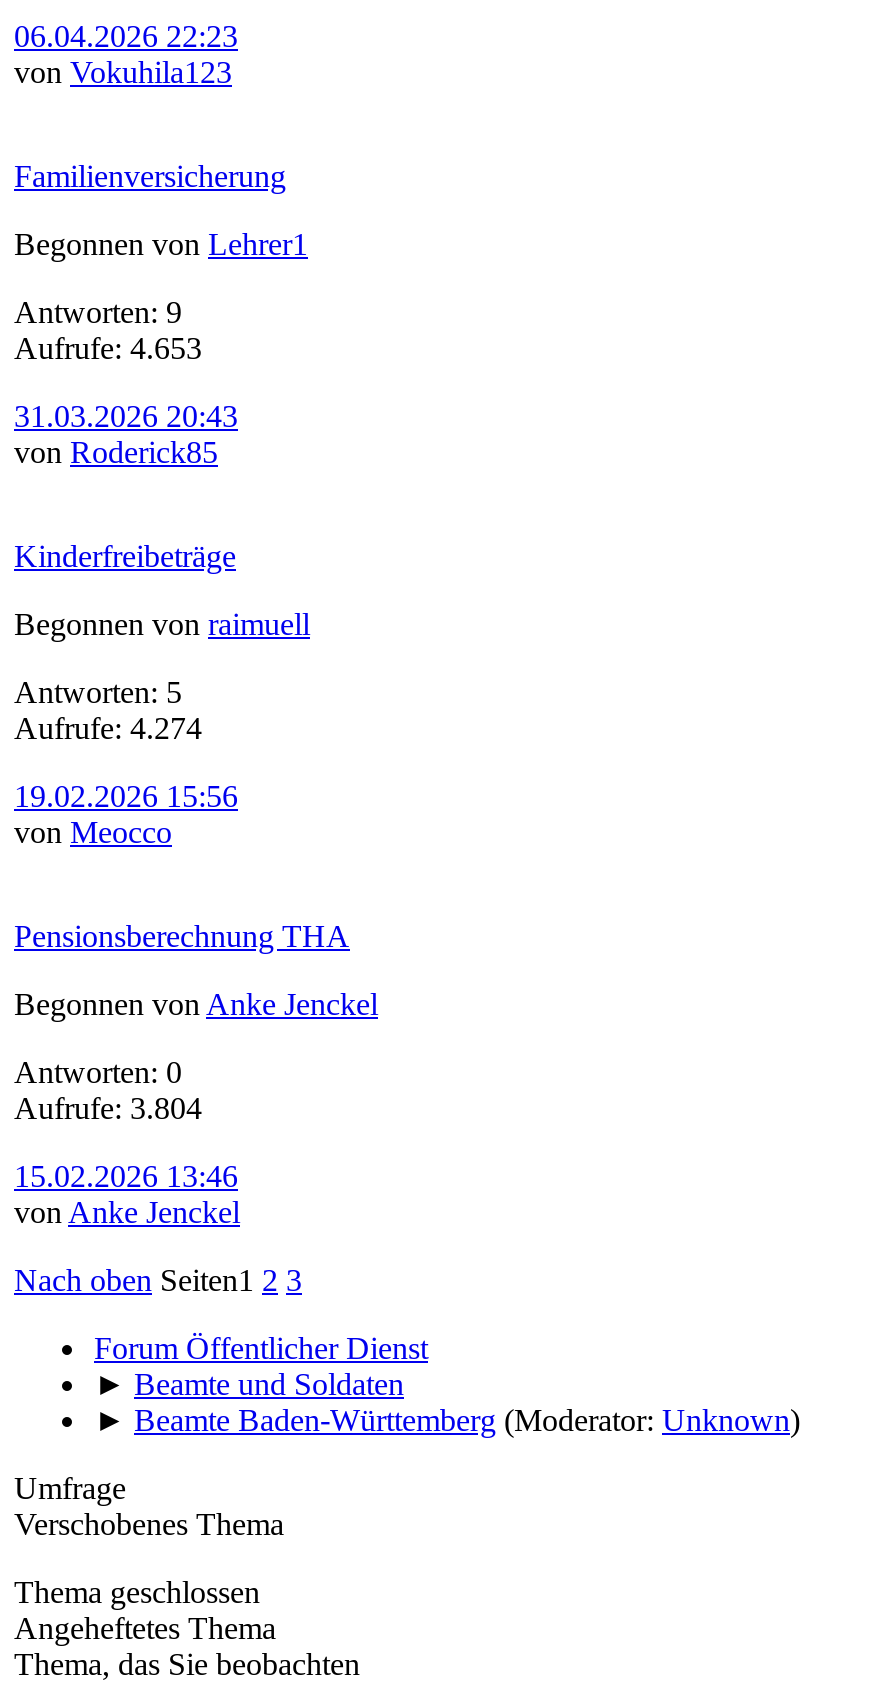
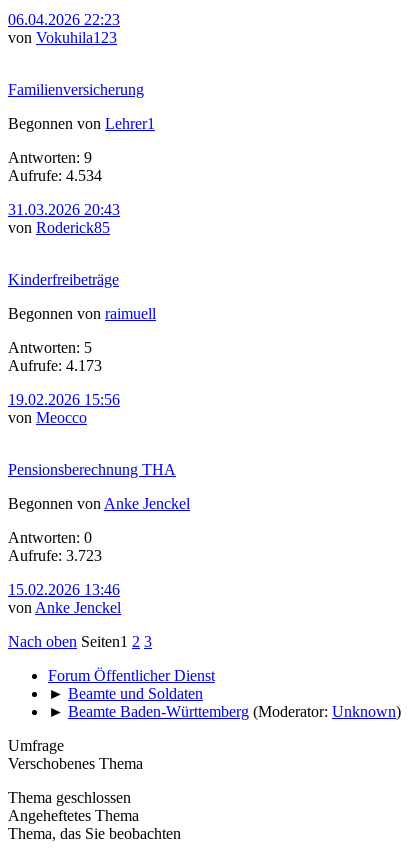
[14,330,202,364] Aufrufe: 4.653 -> [8,167,102,184] Aufrufe: 4.534
[14,710,202,744] Aufrufe: 4.274 -> [8,357,102,374] Aufrufe: 4.173
[14,1090,202,1124] Aufrufe: 3.804 -> [8,547,102,564] Aufrufe: 3.723

